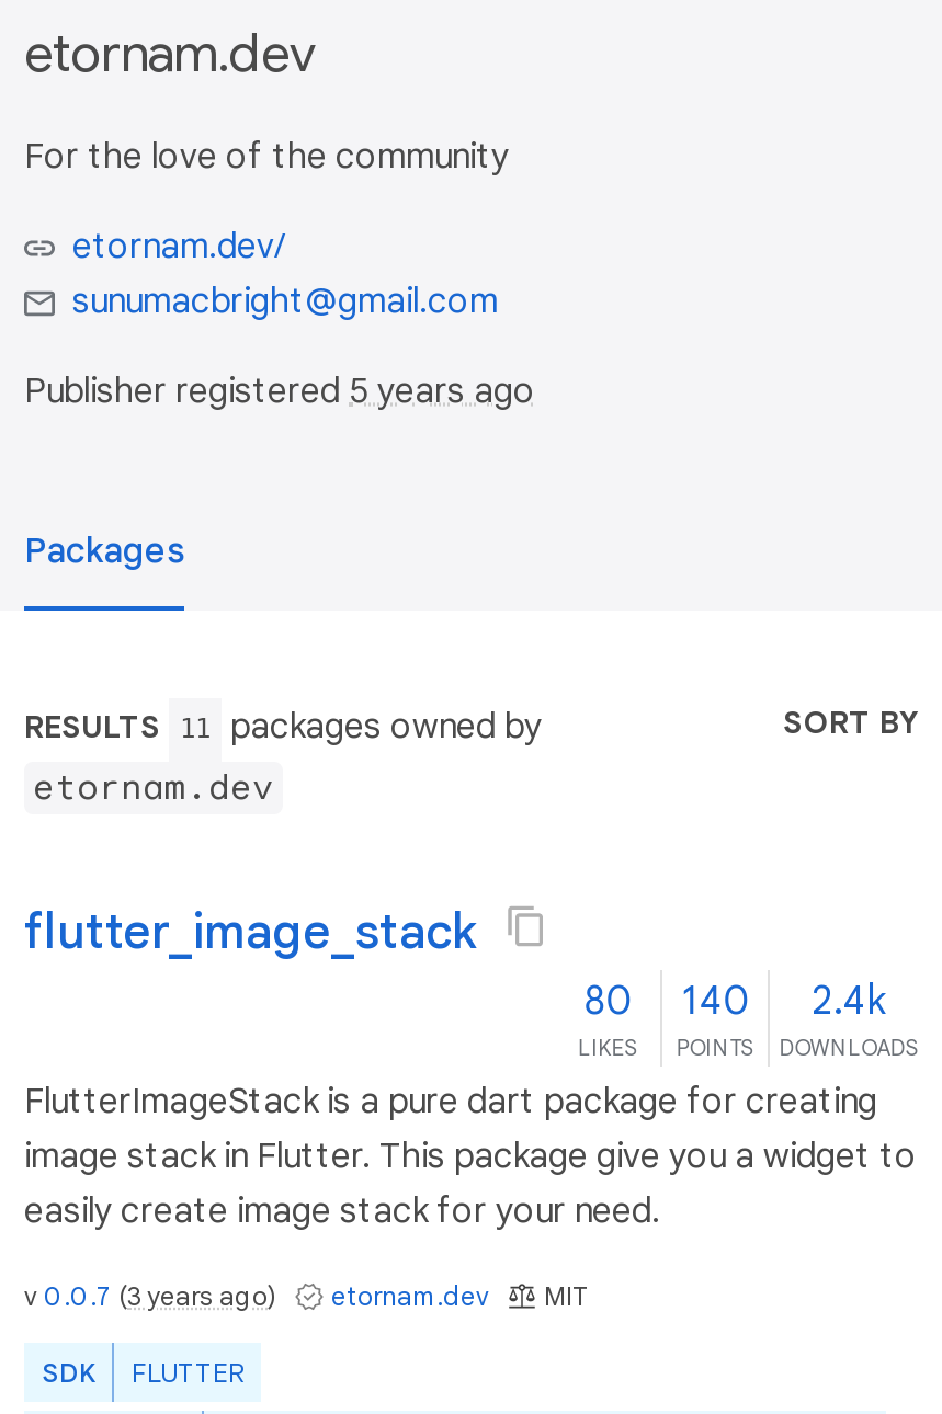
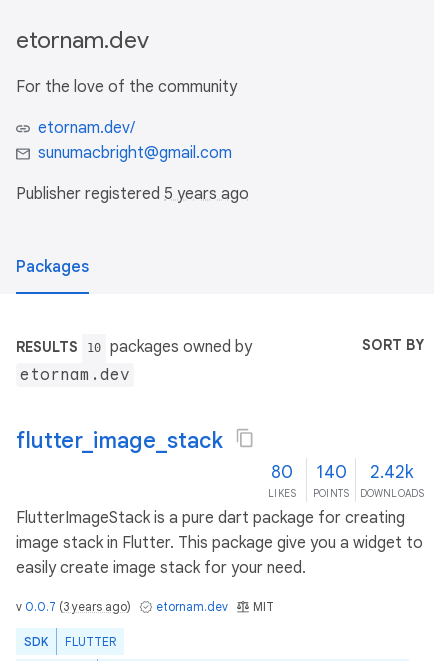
[24,705,542,749] RESULTS 11 packages owned by -> [16,337,252,357] RESULTS 10 packages owned by
[584,977,886,1025] 80 140 2.4k -> [271,461,414,483] 80 140 2.42k

